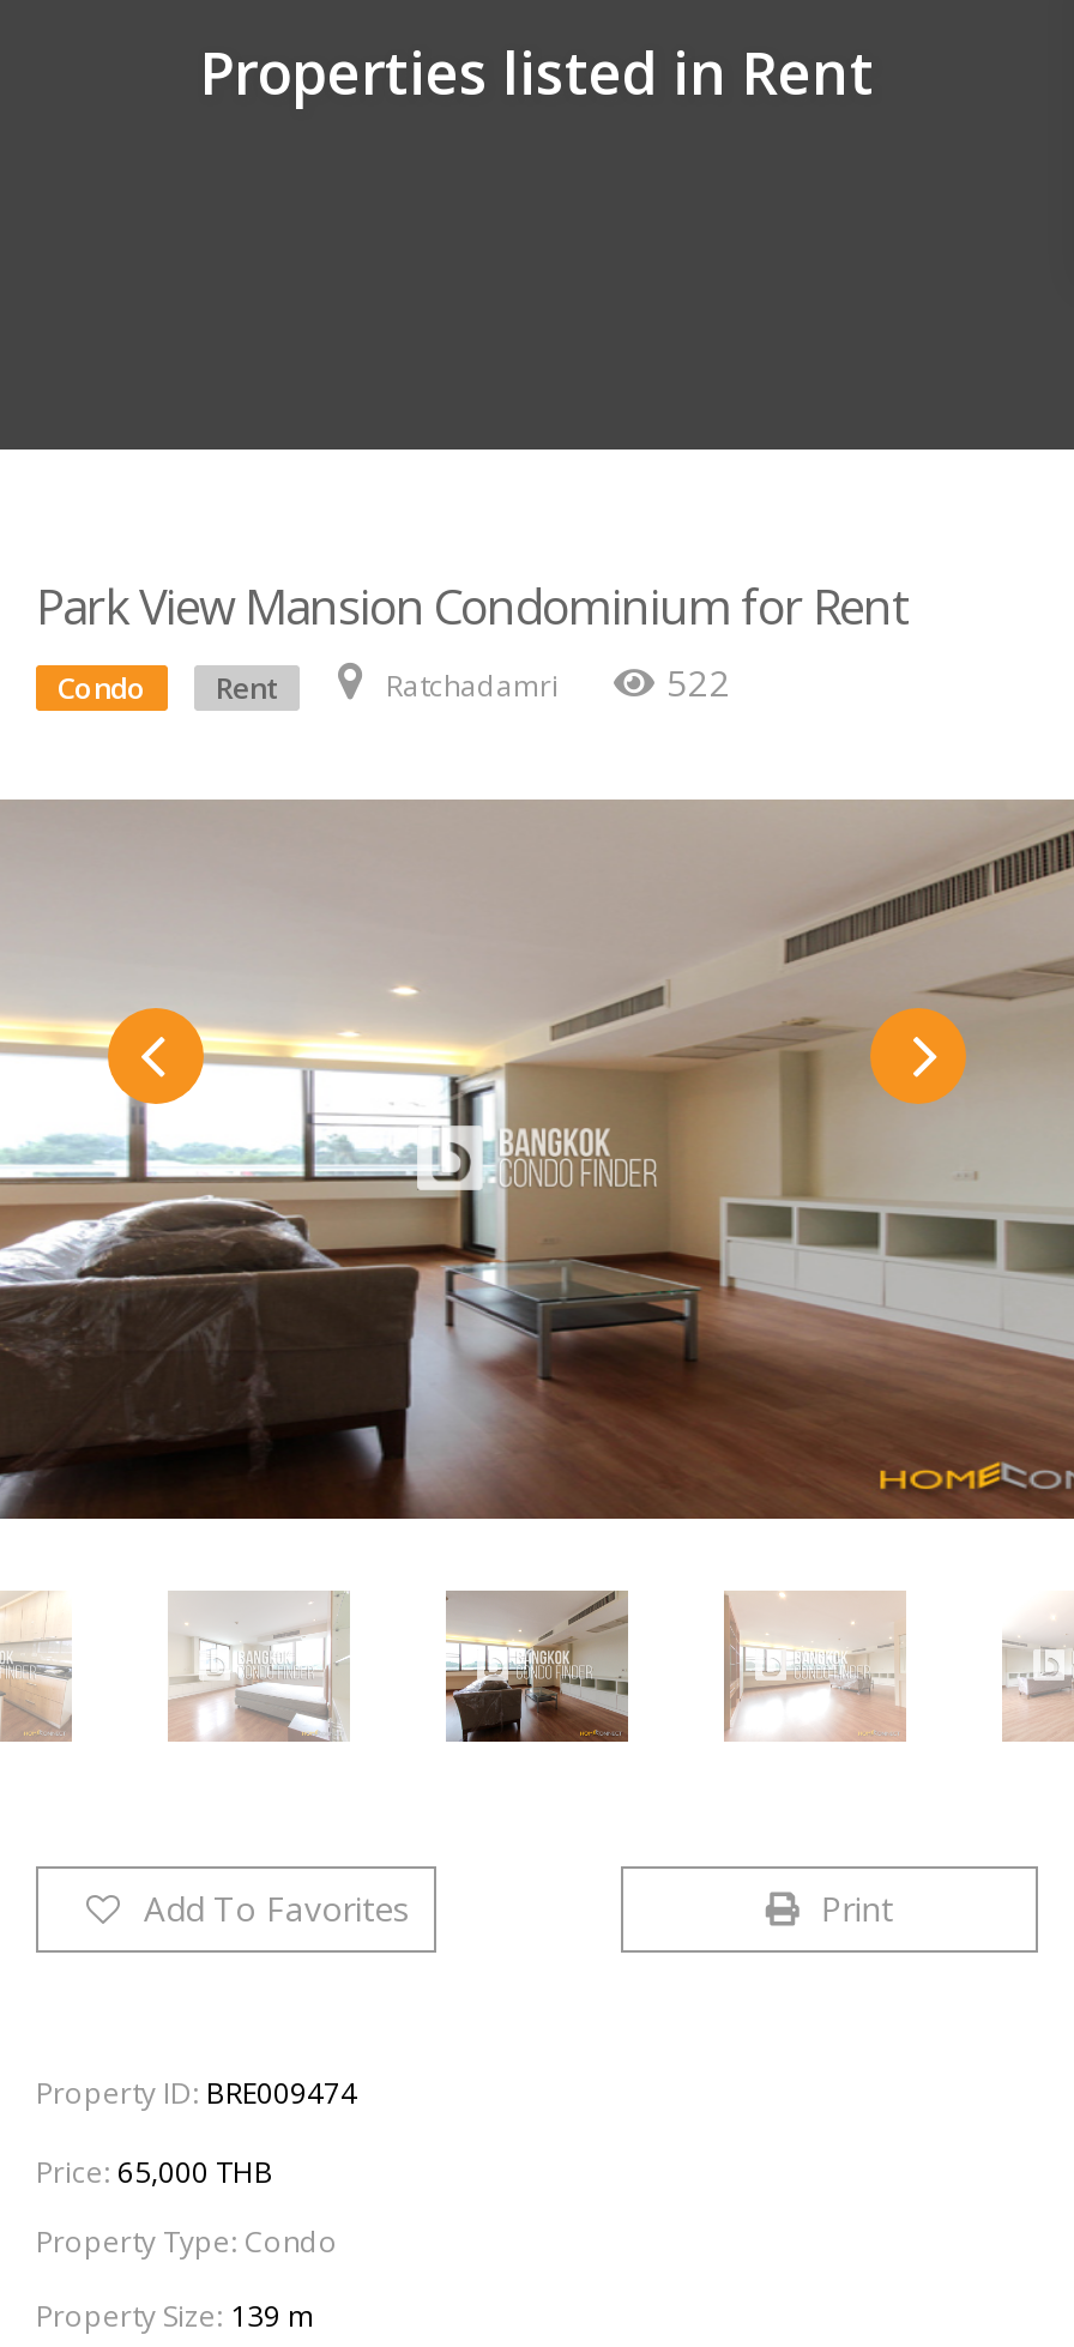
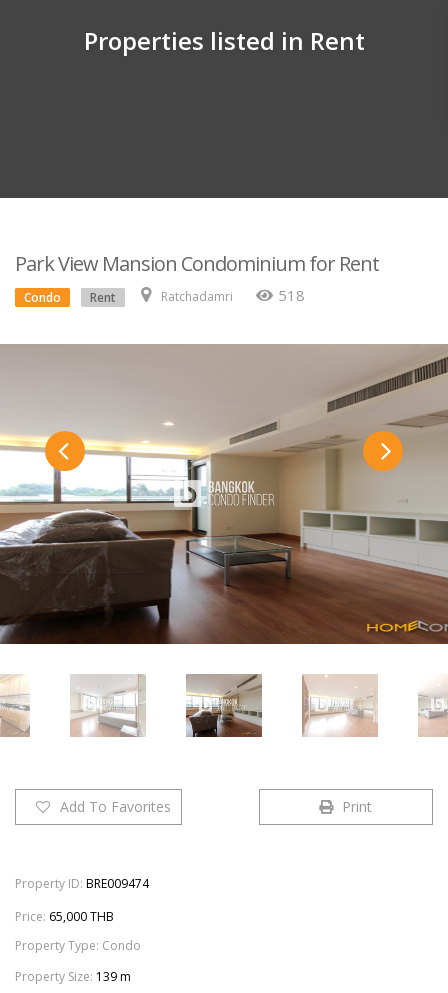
[666,658,731,706] 522 -> [278,285,305,305] 518

